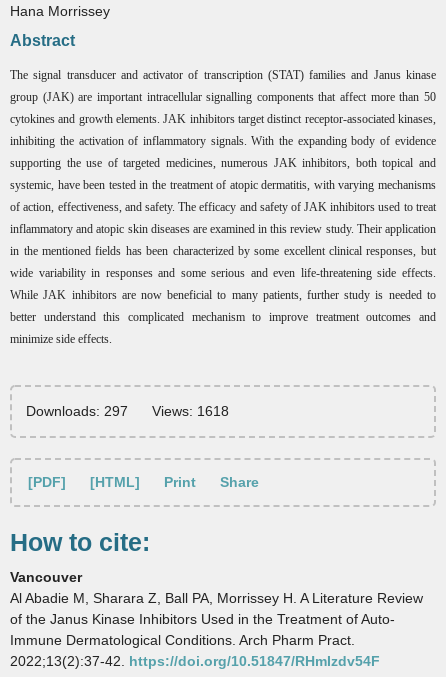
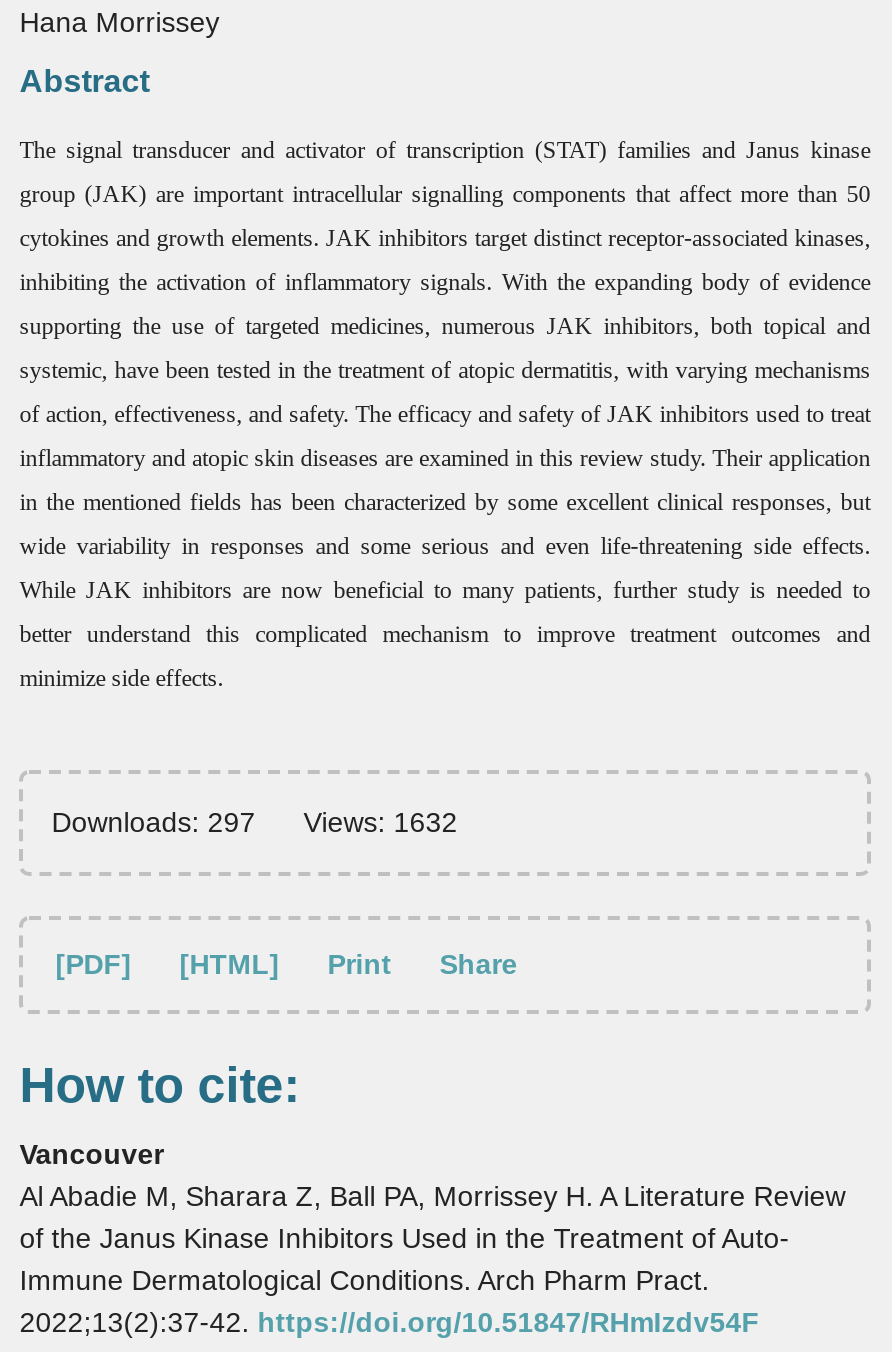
[26,403,229,419] Downloads: 297 Views: 1618 -> [51,806,457,838] Downloads: 297 Views: 1632

